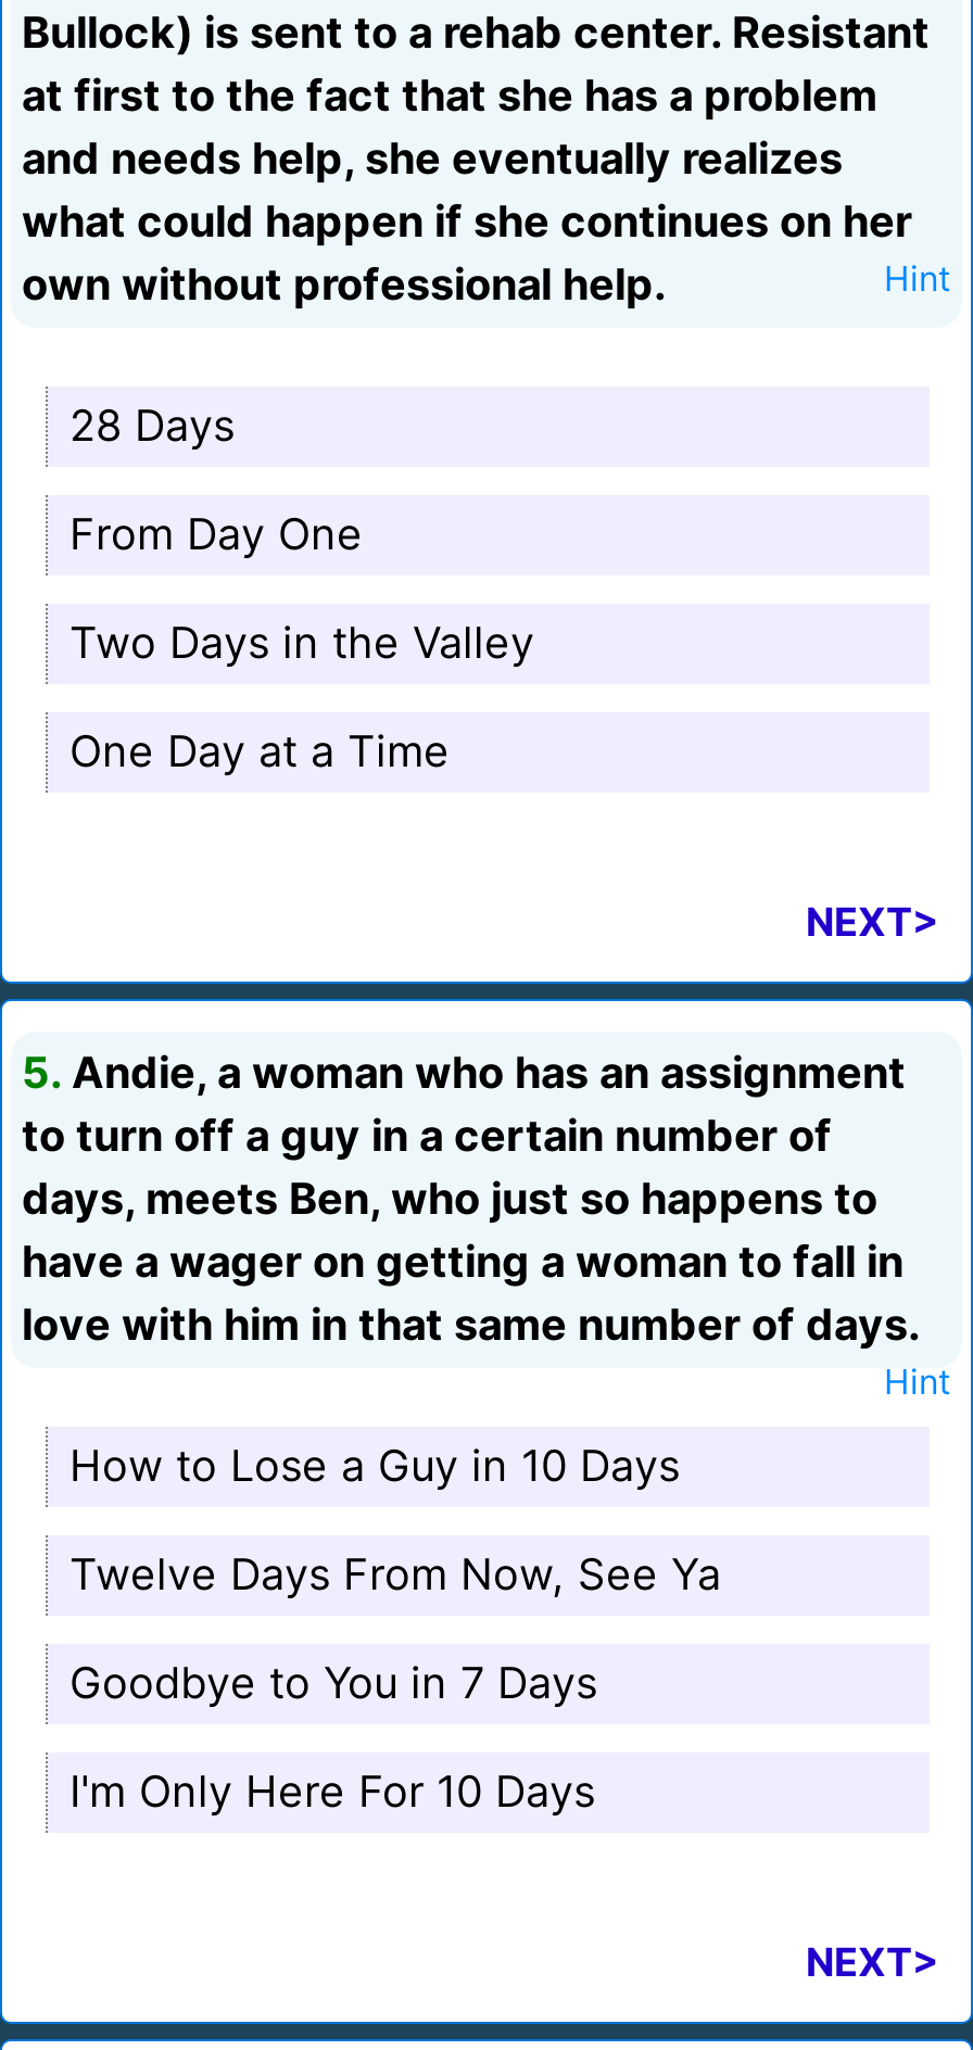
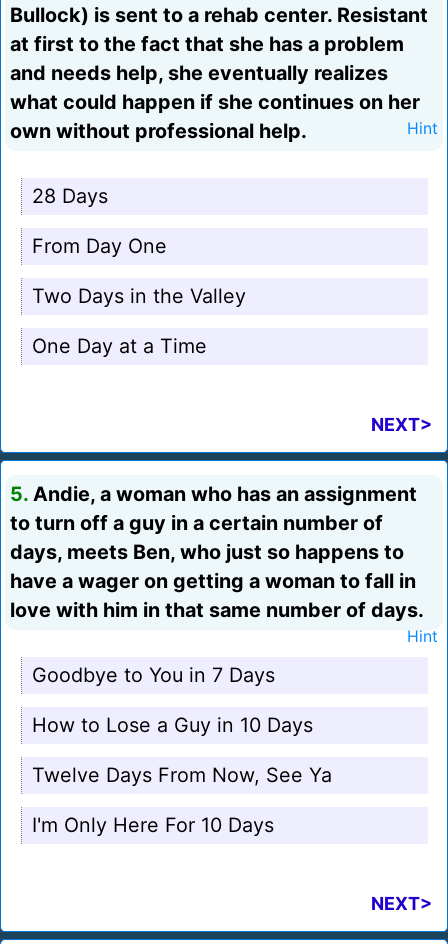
moved [69,1440,721,1600] -> [32,713,332,787]: How to Lose a Guy in 10 Days | Twelve Days From Now, See Ya
moved [69,1657,597,1709] -> [32,663,275,687]: Goodbye to You in 7 Days

